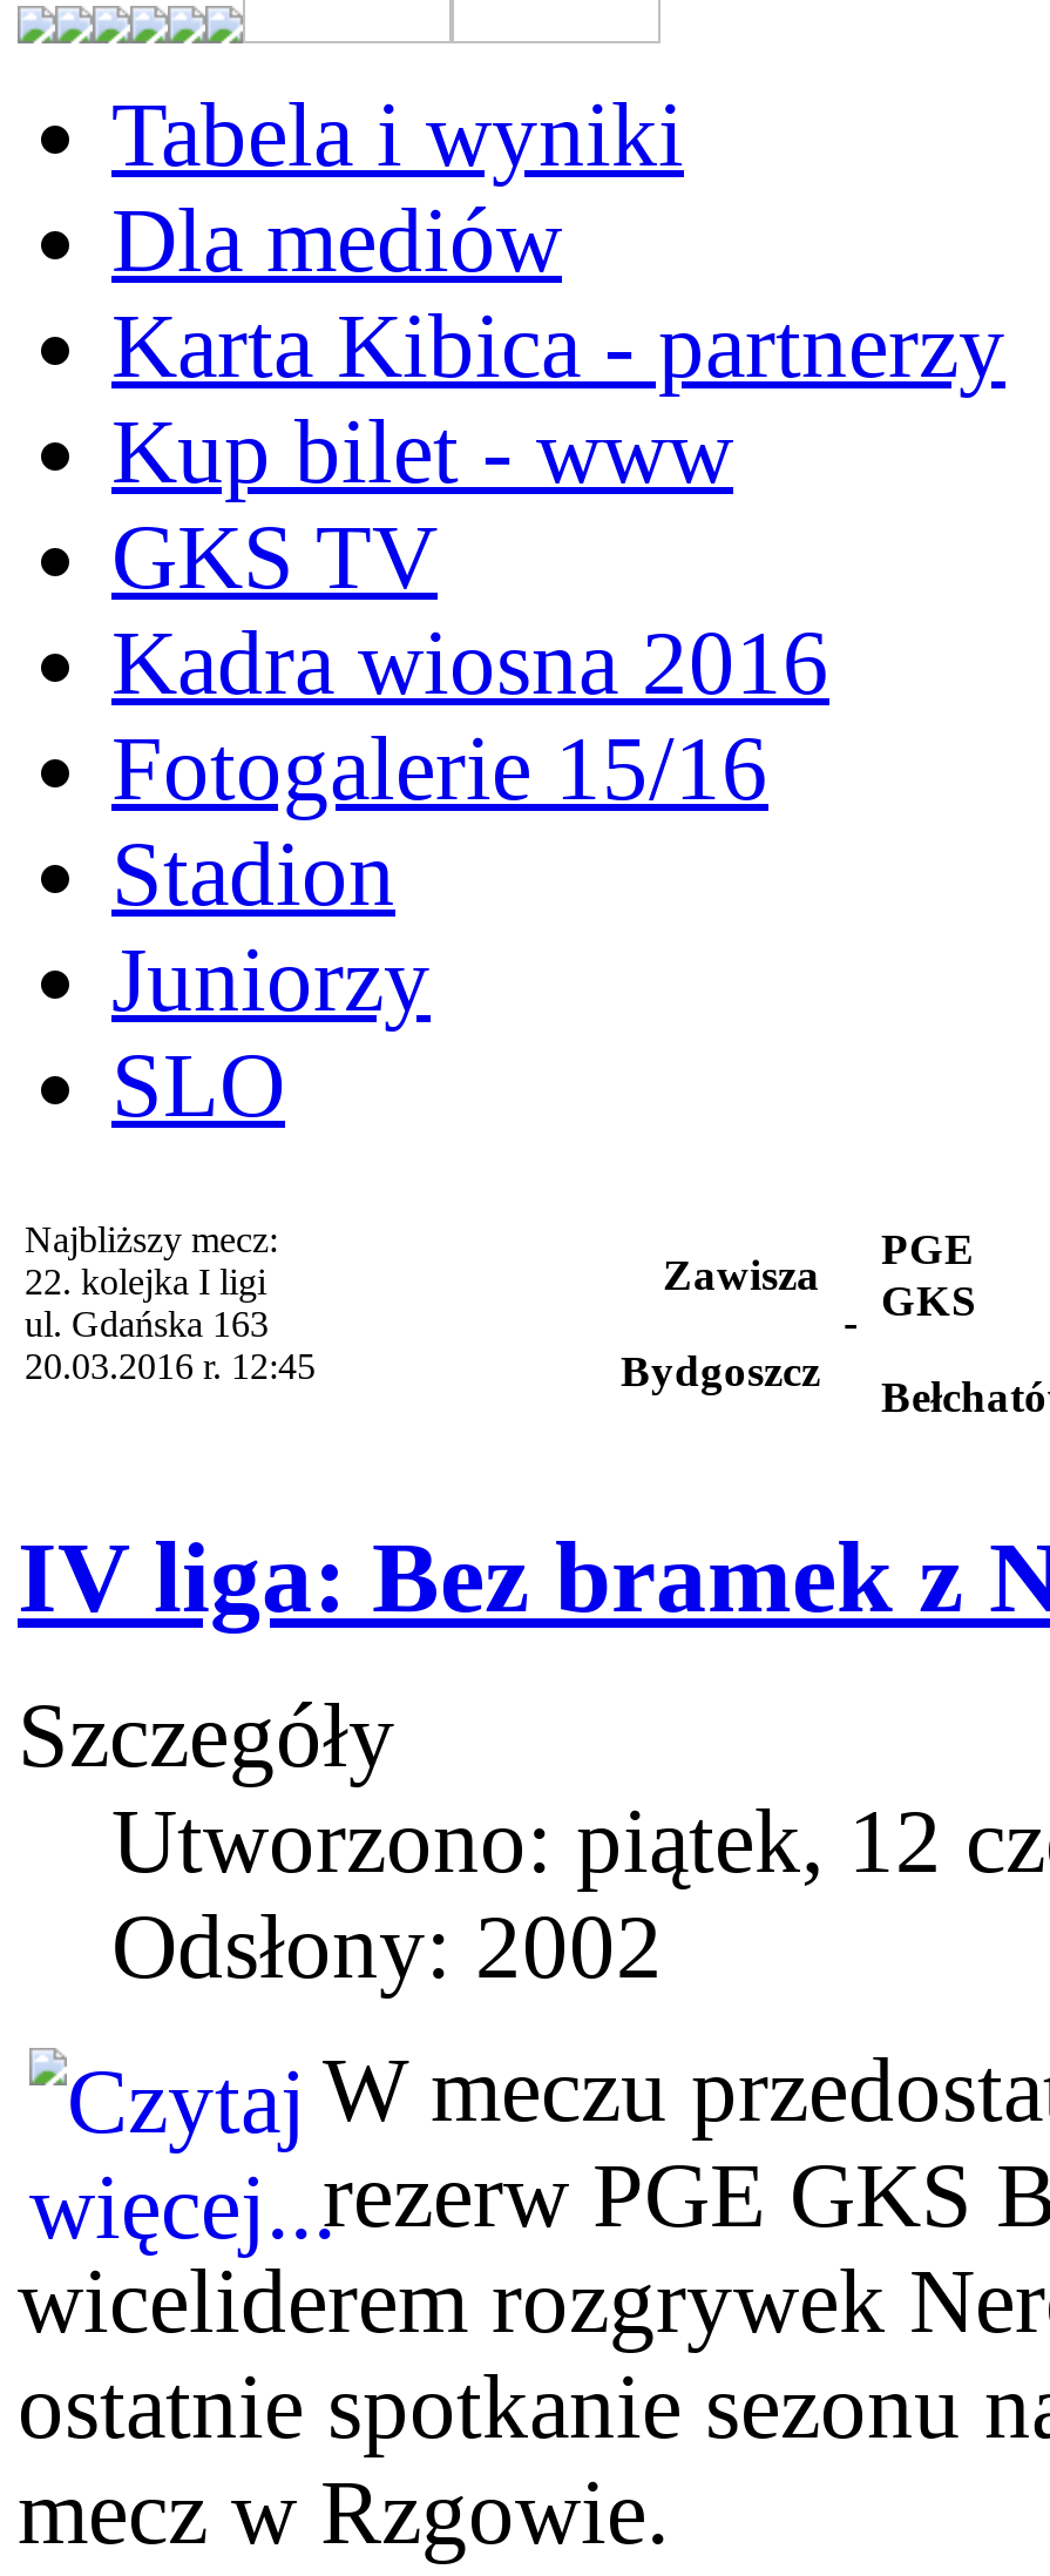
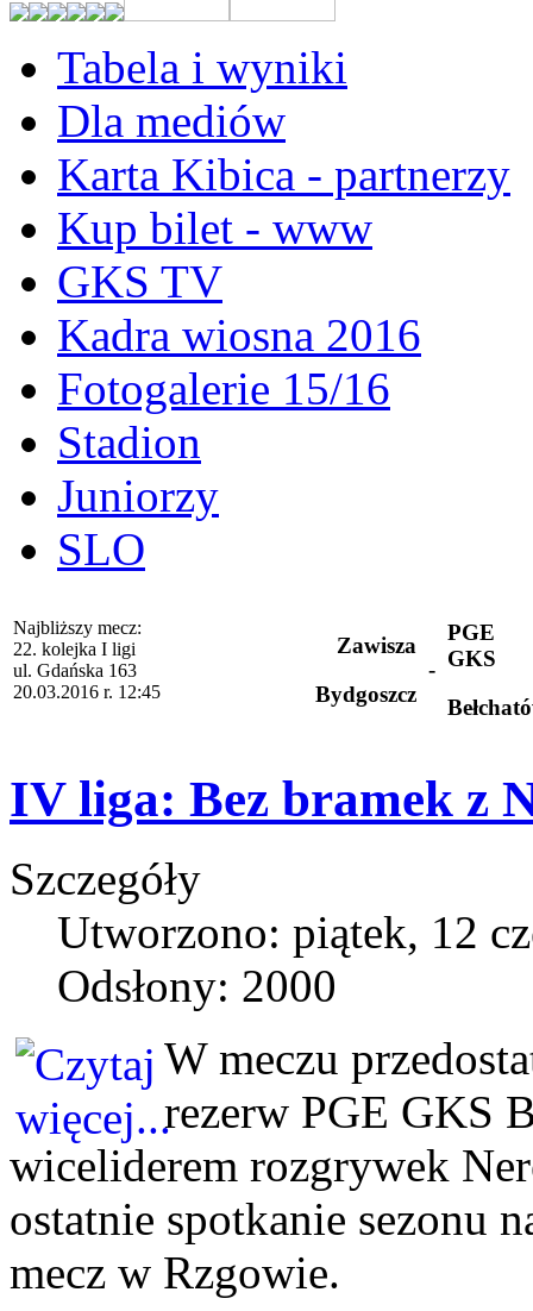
[111,1896,663,1997] Odsłony: 2002 -> [57,960,337,1012] Odsłony: 2000

